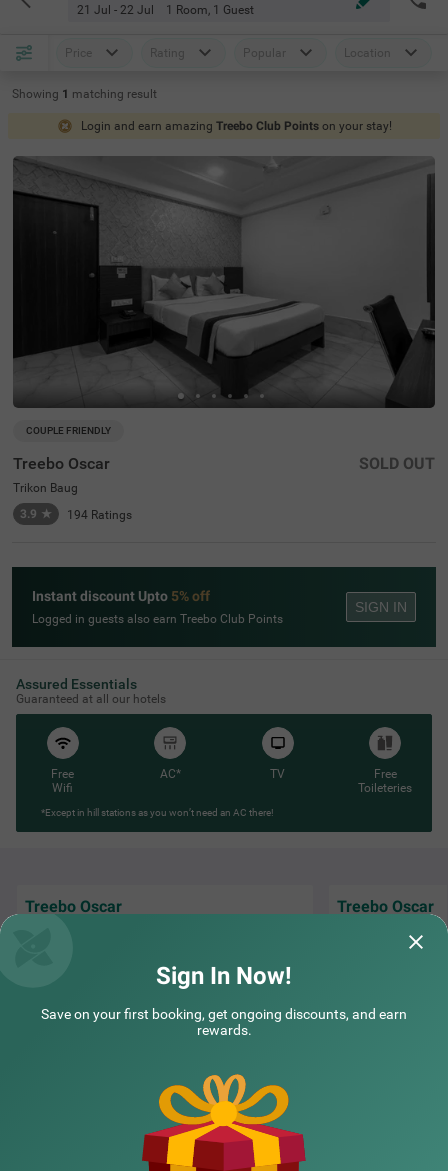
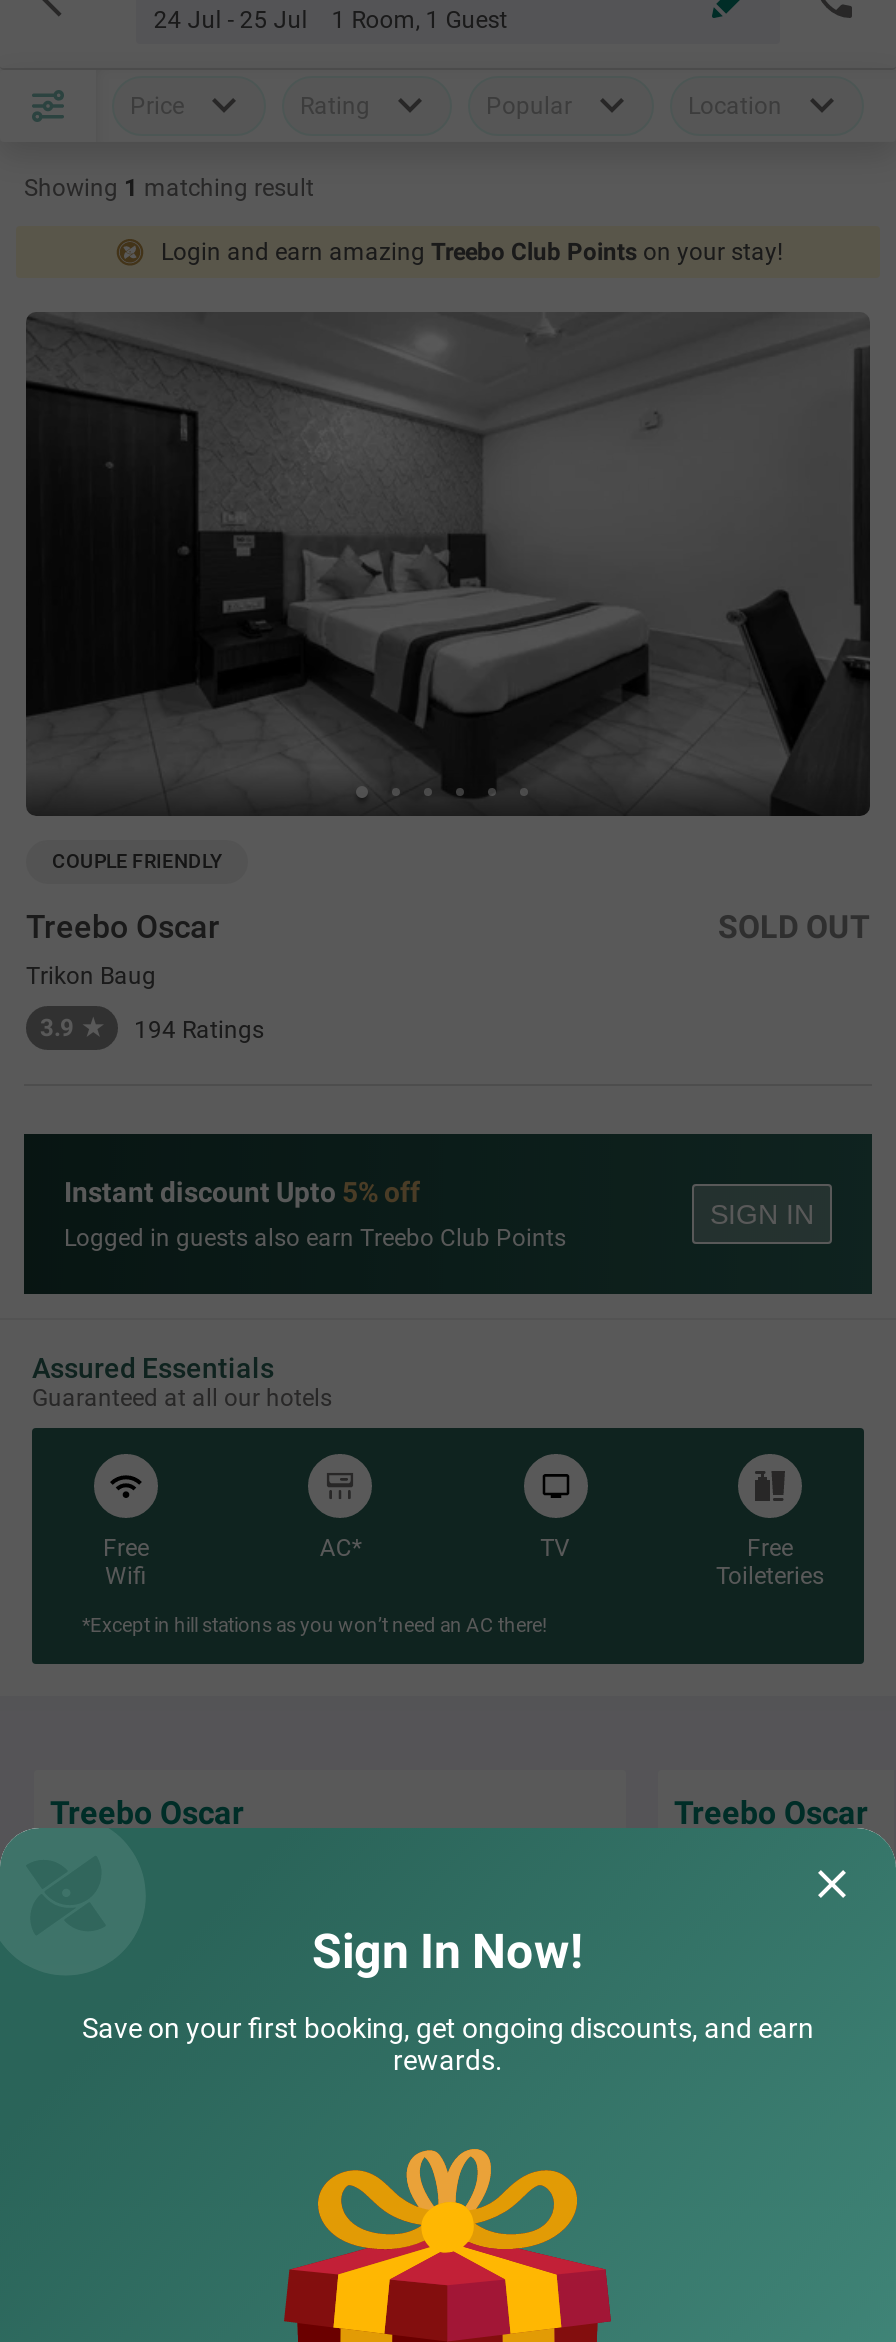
[77,3,254,17] 21 Jul - 22 Jul 1 Room, 1 Guest -> [154,6,508,34] 24 Jul - 25 Jul 1 Room, 1 Guest

